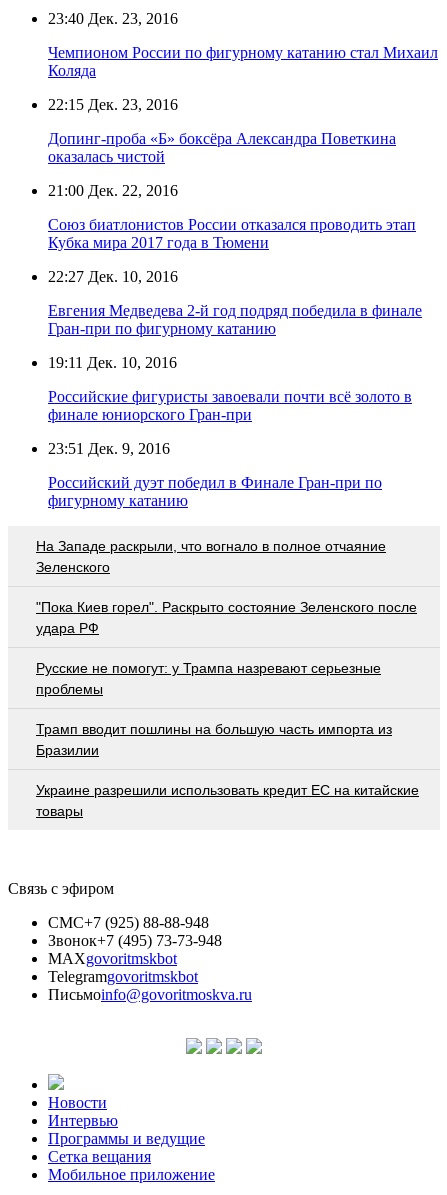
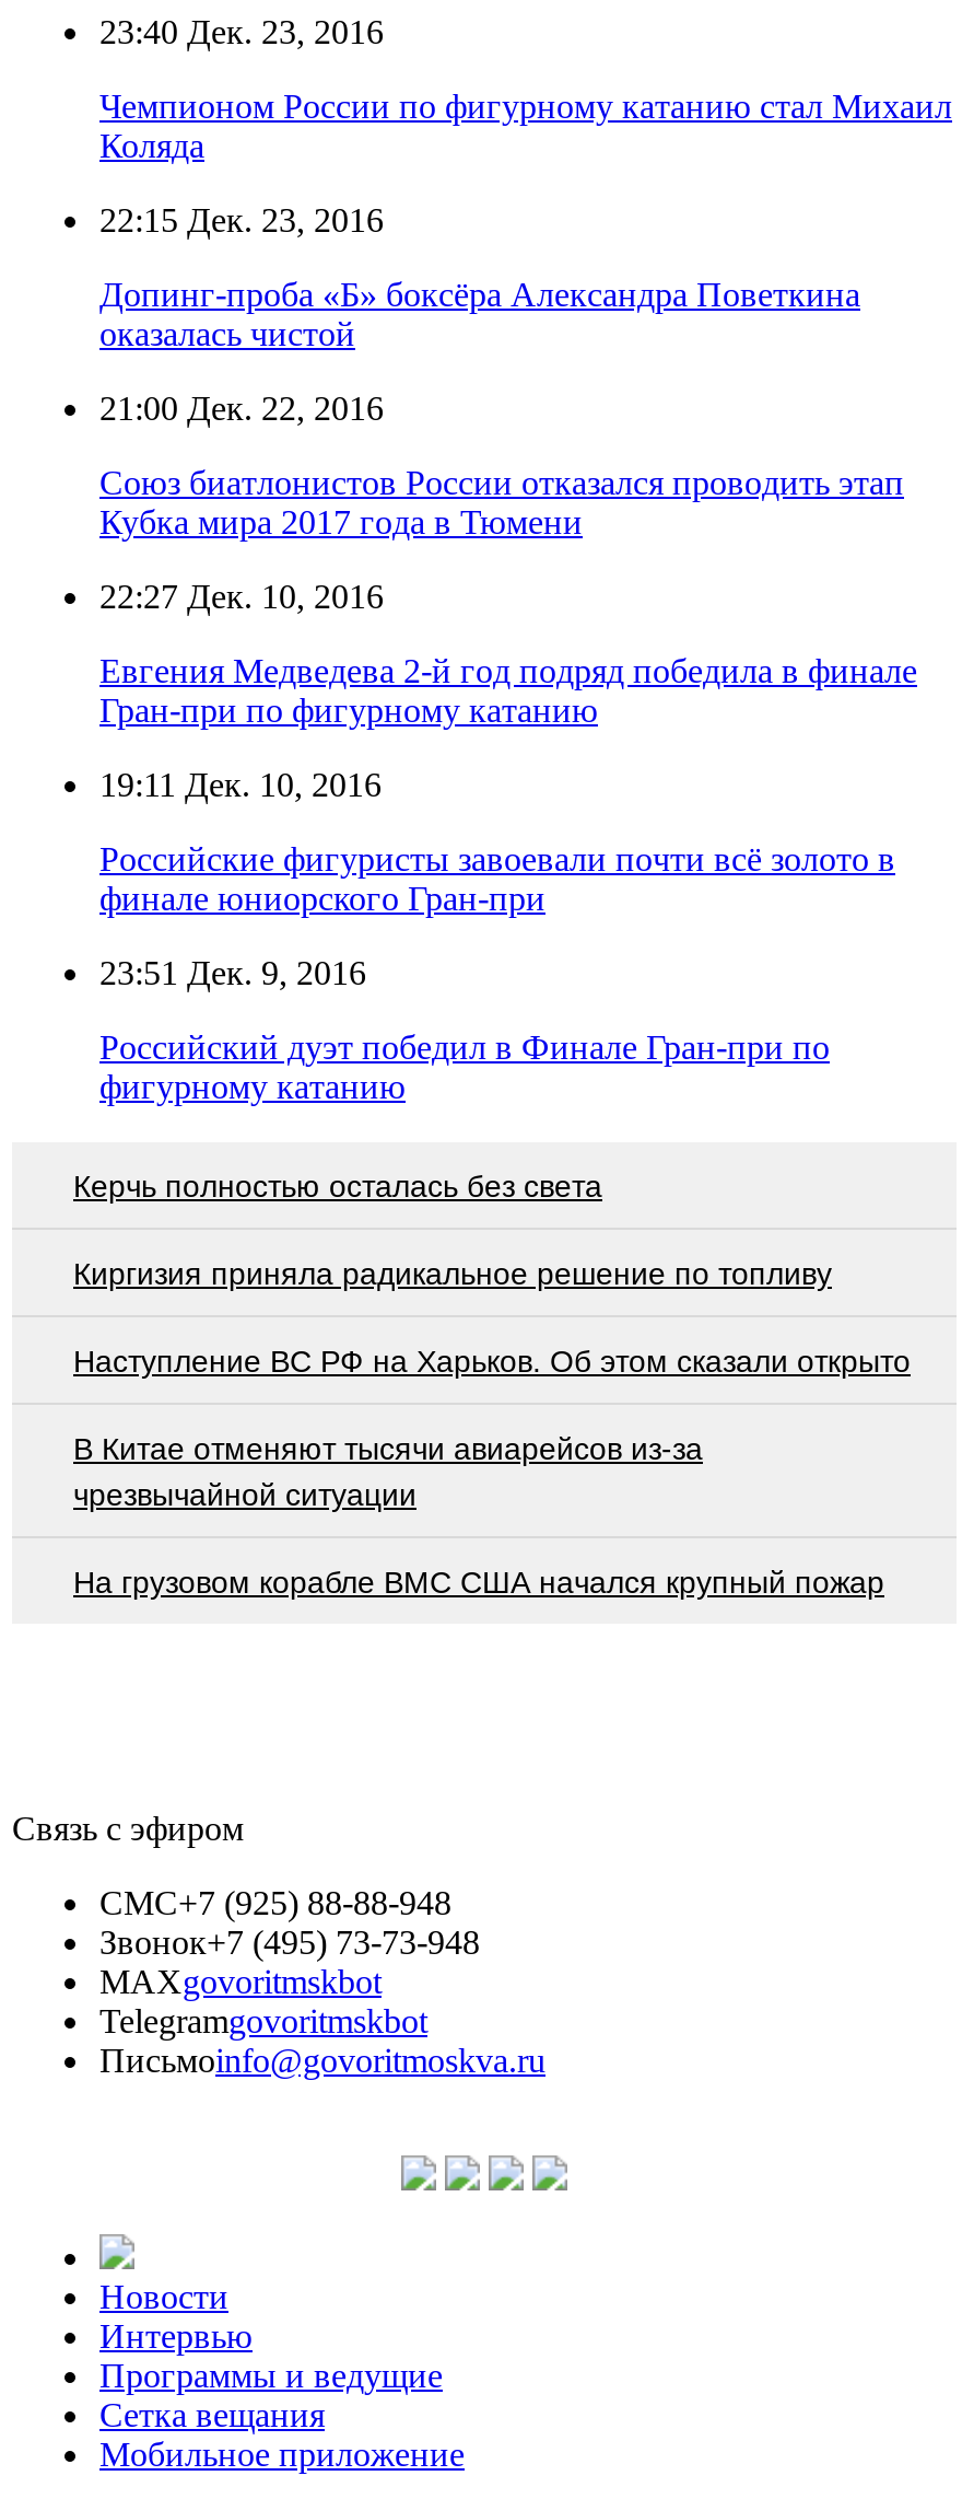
[36,538,386,575] На Западе раскрыли, что вогнало в полное отчаяние | Зеленского -> [73,1168,602,1203] Керчь полностью осталась без света
[36,599,417,636] "Пока Киев горел". Раскрыто состояние Зеленского после | удара РФ -> [73,1255,832,1290] Киргизия приняла радикальное решение по топливу
[36,660,381,697] Русские не помогут: у Трампа назревают серьезные | проблемы -> [73,1343,911,1378] Наступление ВС РФ на Харьков. Об этом сказали открыто
[36,721,392,758] Трамп вводит пошлины на большую часть импорта из | Бразилии -> [73,1430,703,1511] В Китае отменяют тысячи авиарейсов из-за | чрезвычайной ситуации
[36,782,419,819] Украине разрешили использовать кредит ЕС на китайские | товары -> [73,1564,884,1599] На грузовом корабле ВМС США начался крупный пожар

